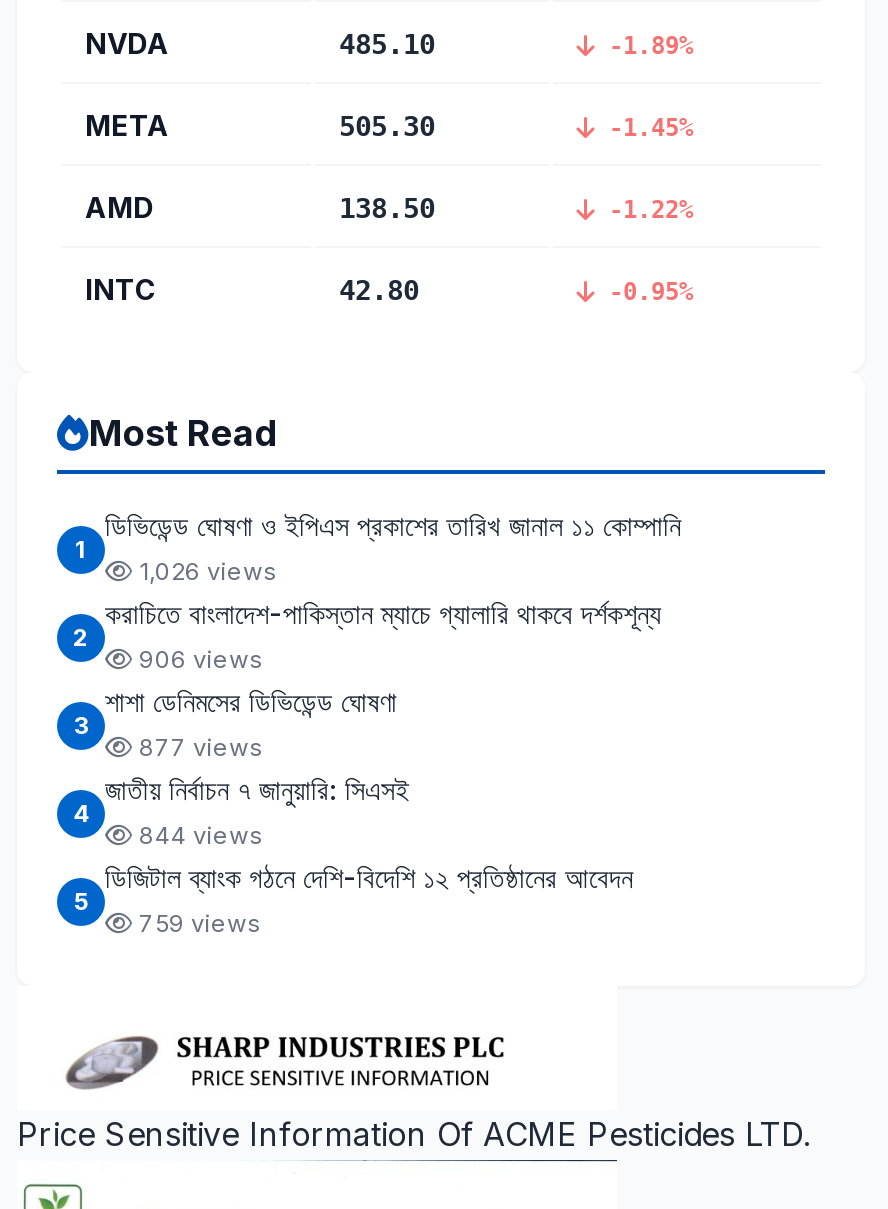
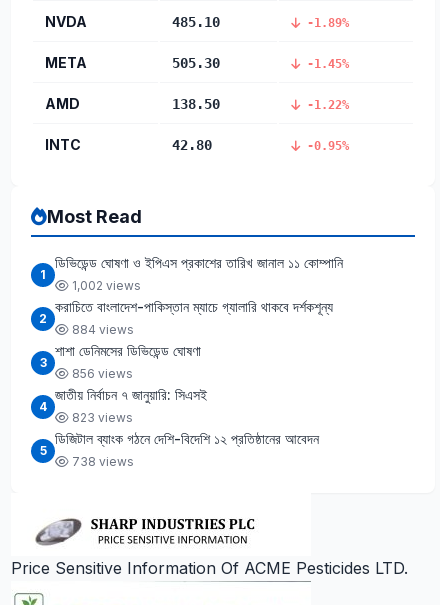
[133,555,277,585] 1,026 views -> [69,278,141,293] 1,002 views
[133,643,263,673] 906 views -> [69,322,134,337] 884 views
[133,731,263,761] 877 views -> [69,366,133,381] 856 views
[133,819,263,849] 844 views -> [69,410,133,425] 823 views
[133,907,261,937] 759 views -> [69,454,134,469] 738 views

